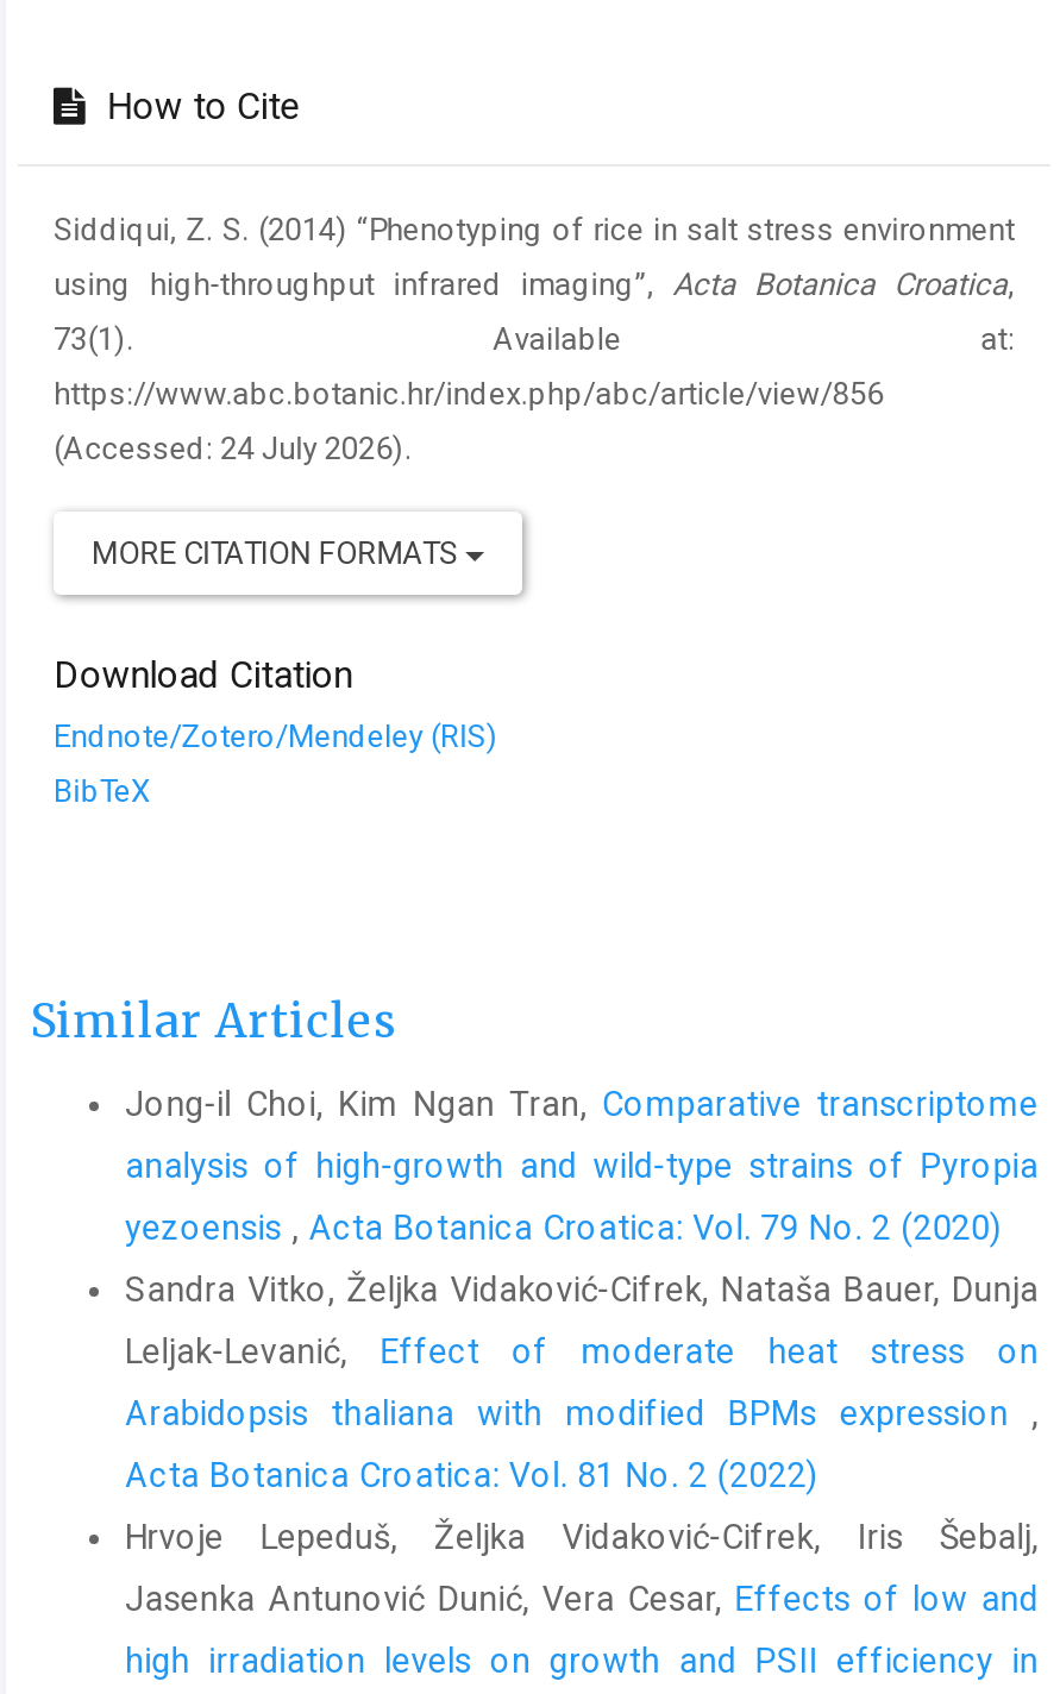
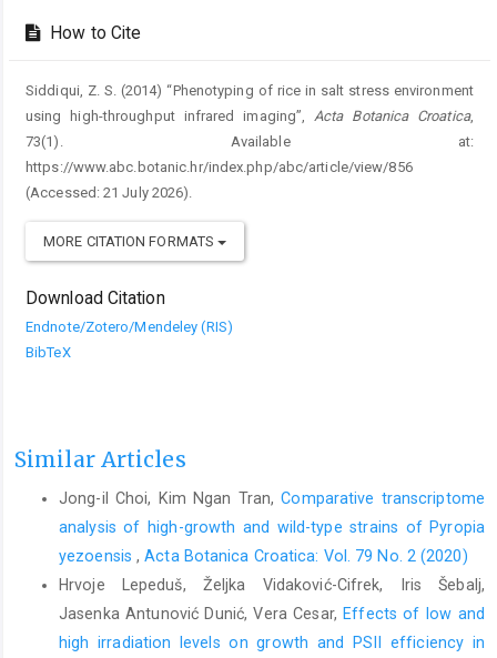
[54,431,412,467] (Accessed: 24 July 2026). -> [26,184,192,201] (Accessed: 21 July 2026).
[125,1270,1039,1493] Sandra Vitko, Željka Vidaković-Cifrek, Nataša Bauer, Dunja | Leljak-Levanić, Effect of moderate heat stress on | Arabidopsis thaliana with modified BPMs expression, | Acta Botanica Croatica: Vol. 81 No. 2 (2022) -> none

